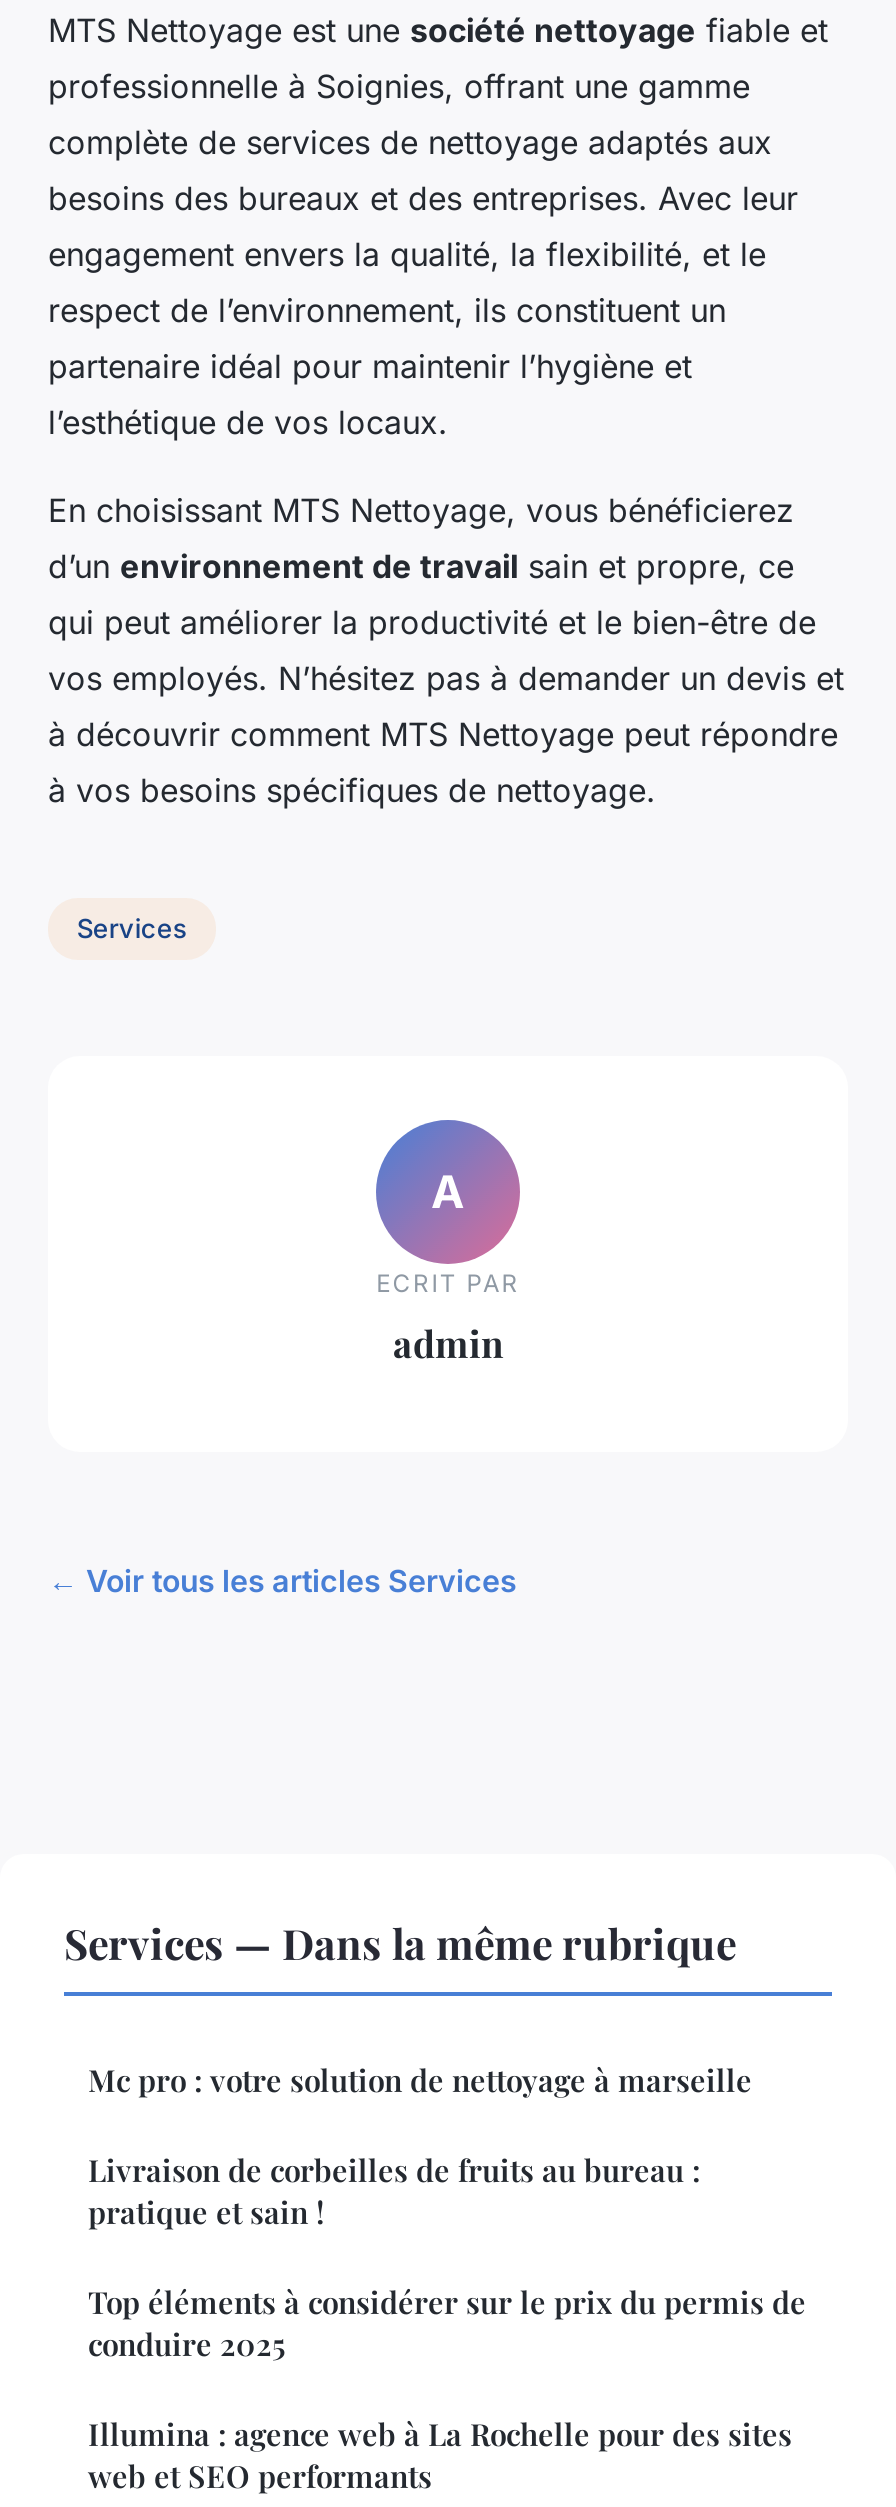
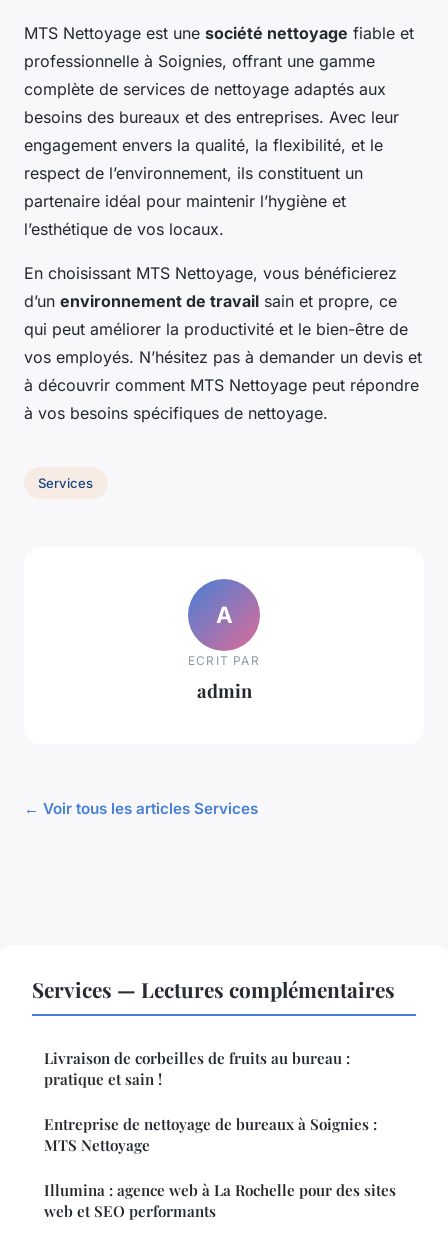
[64,1913,752,2099] Services — Dans la même rubrique | Mc pro : votre solution de nettoyage à marseille -> [32,975,395,1003] Services — Lectures complémentaires
[88,2281,806,2363] Top éléments à considérer sur le prix du permis de | conduire 2025 -> [44,1114,377,1155] Entreprise de nettoyage de bureaux à Soignies : | MTS Nettoyage

